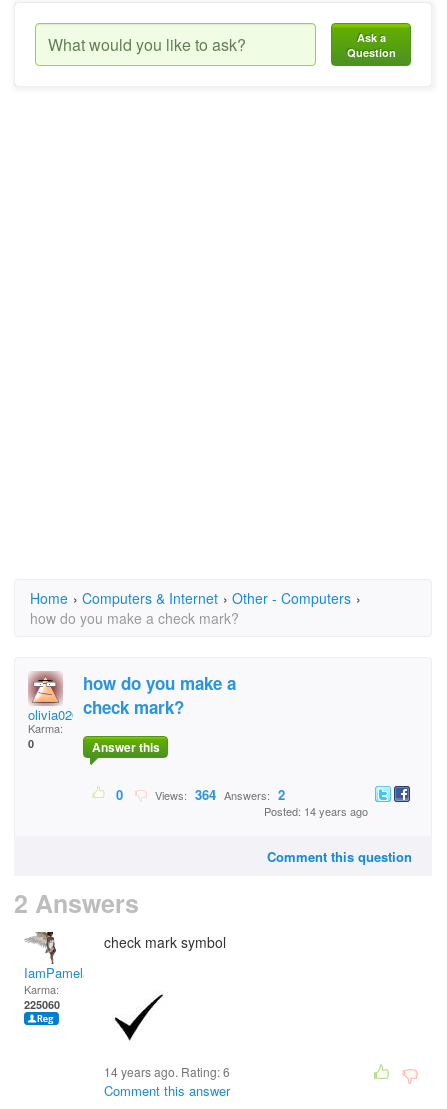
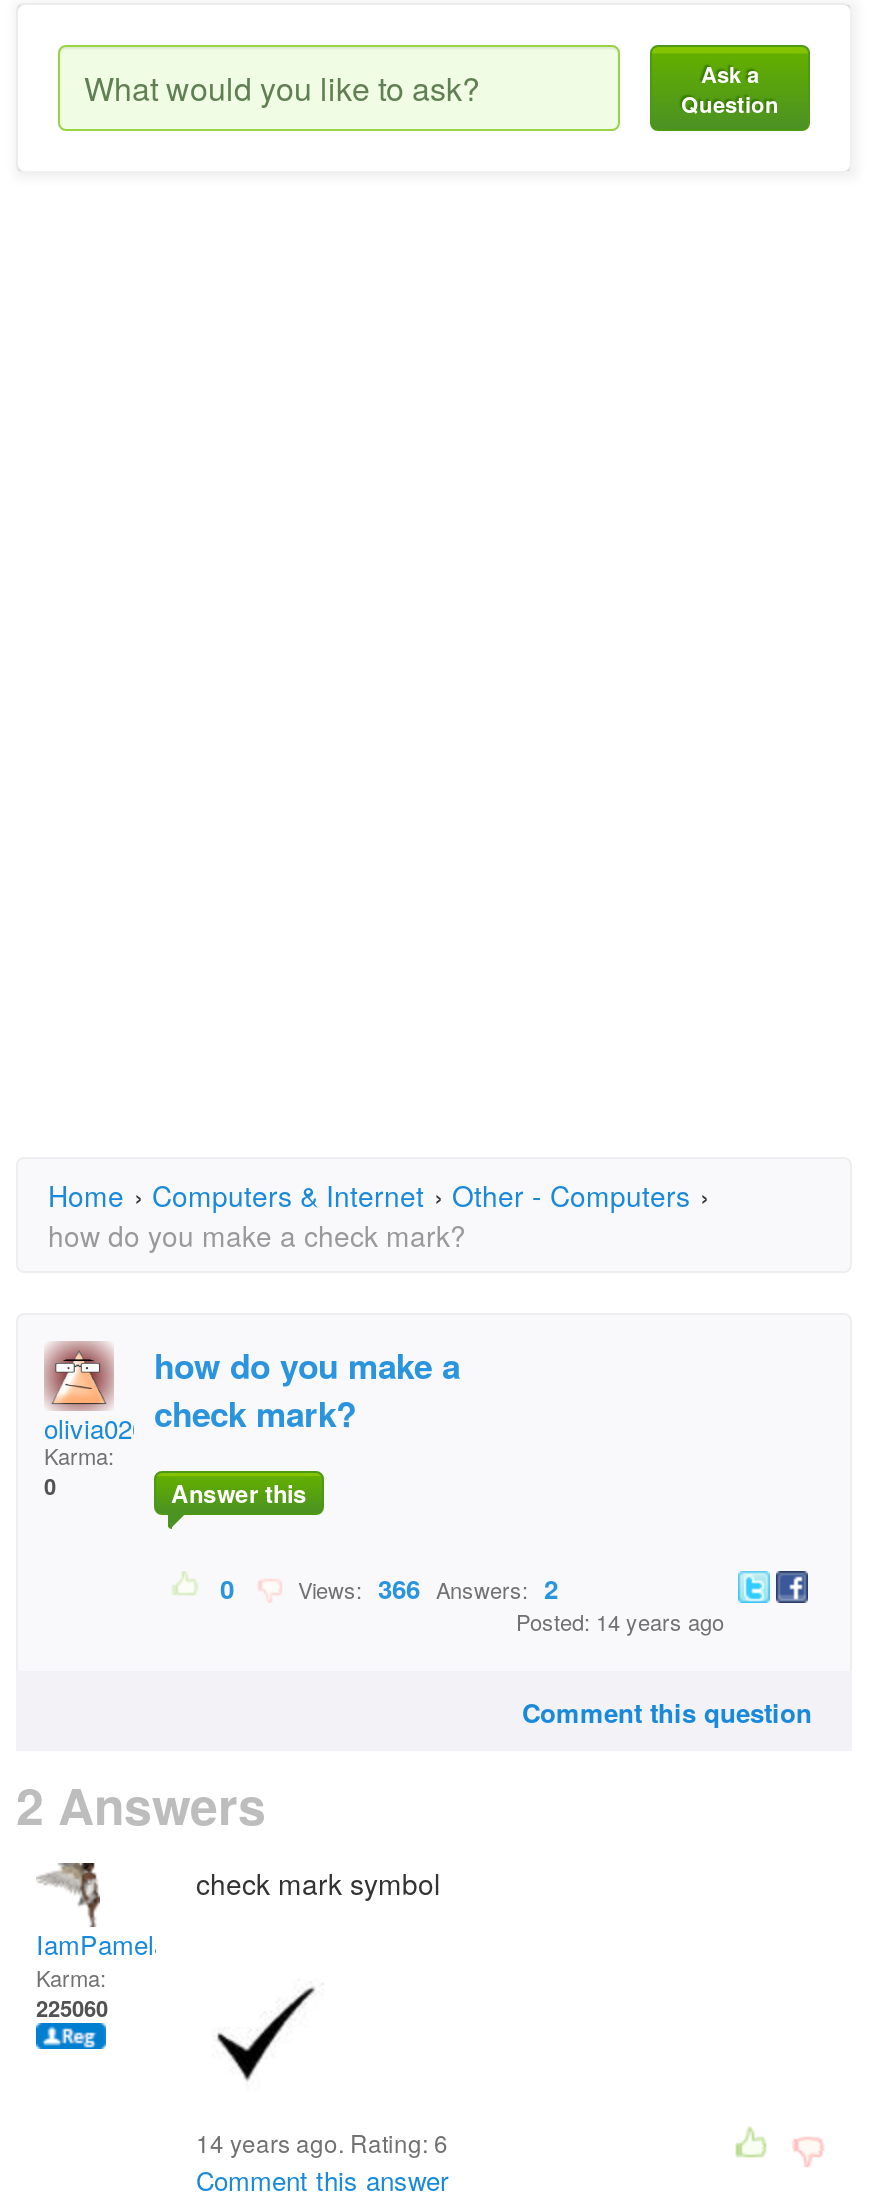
[149,785,285,804] Views: 364 Answers: 2 -> [286,1569,558,1607] Views: 366 Answers: 2

